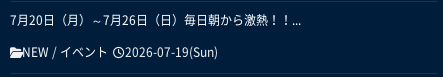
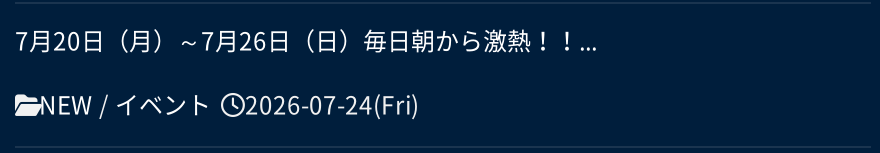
[22,46,218,58] NEW /イベント 2026-07-19(Sun) -> [39,92,419,116] NEW /イベント 2026-07-24(Fri)

